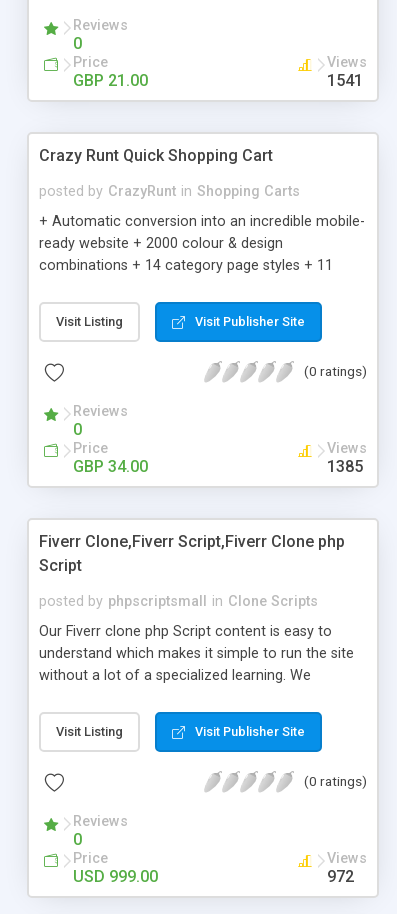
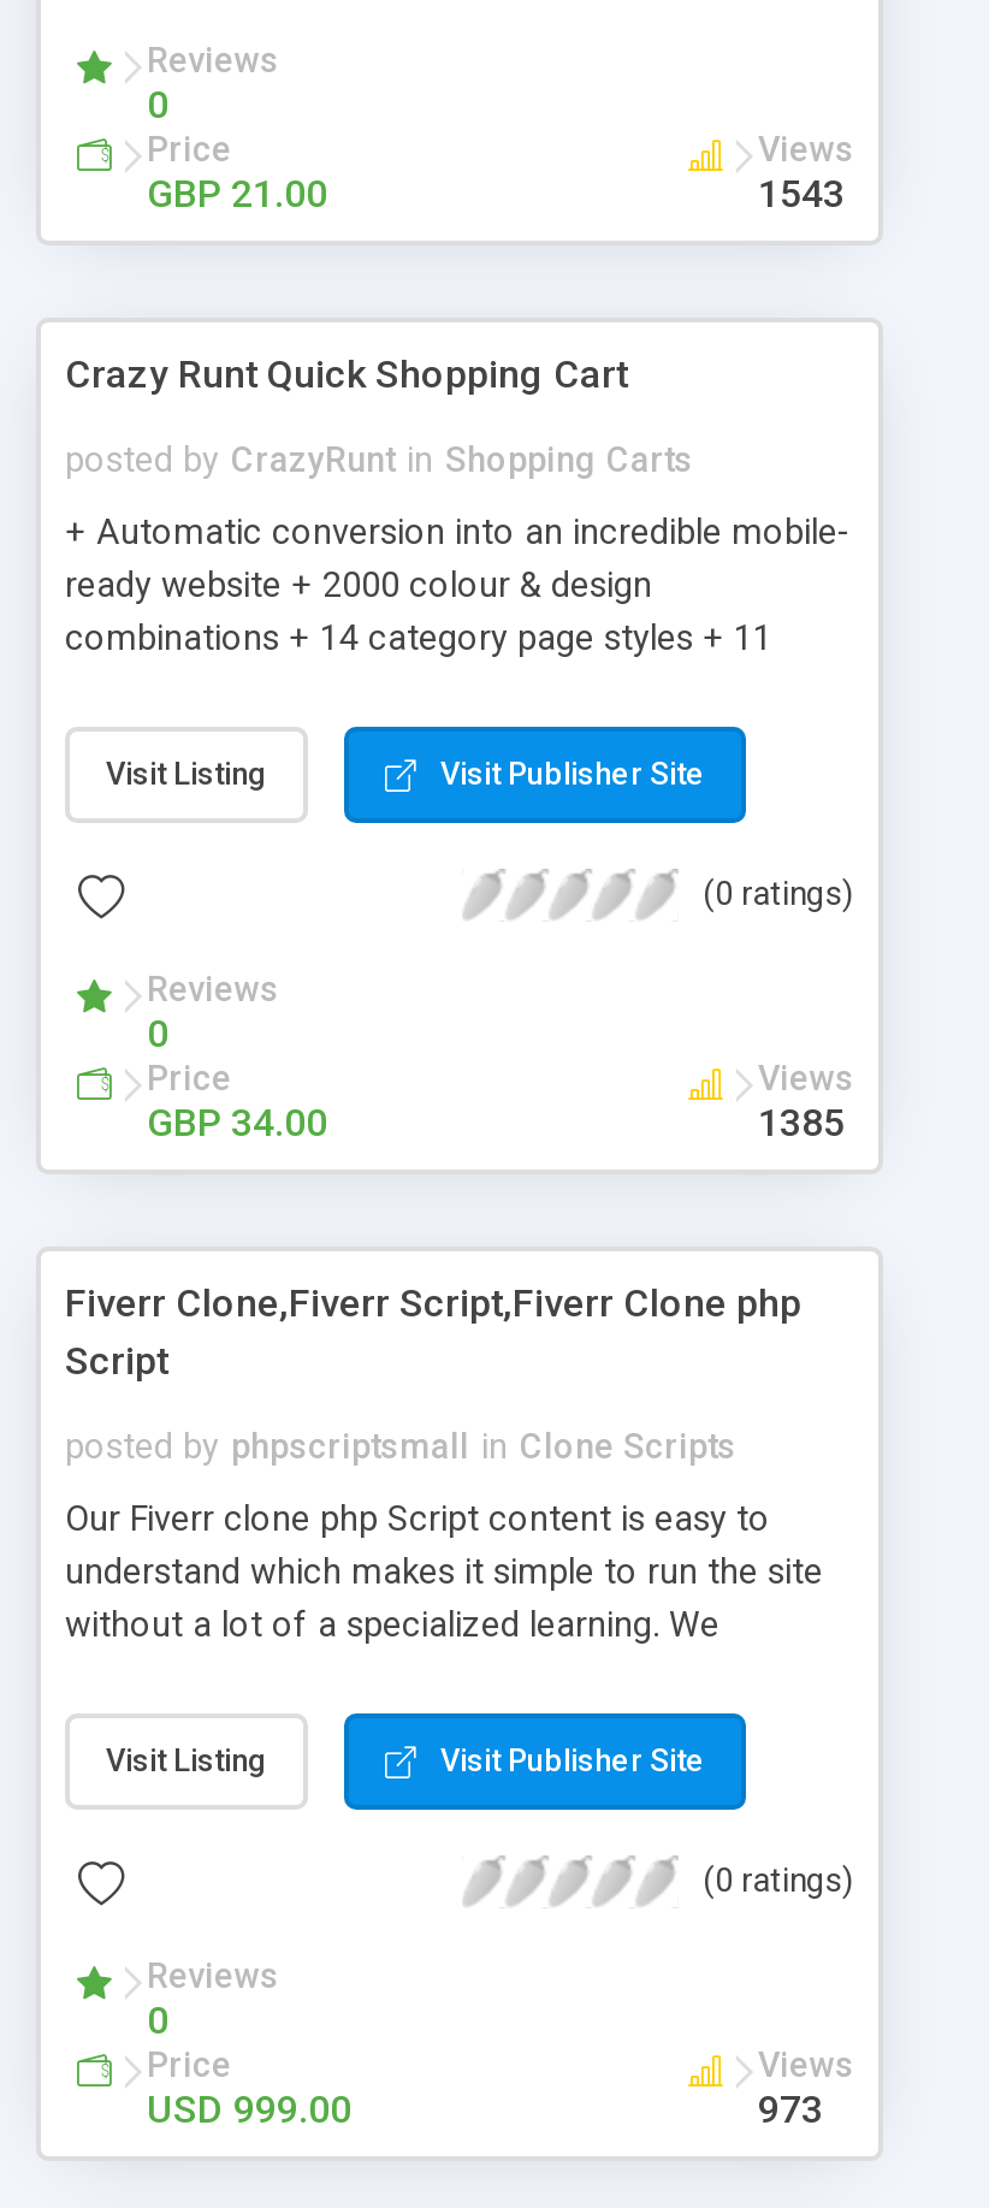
[327,71,363,90] 1541 -> [758,170,845,216] 1543
[327,867,354,886] 972 -> [758,2086,823,2132] 973

